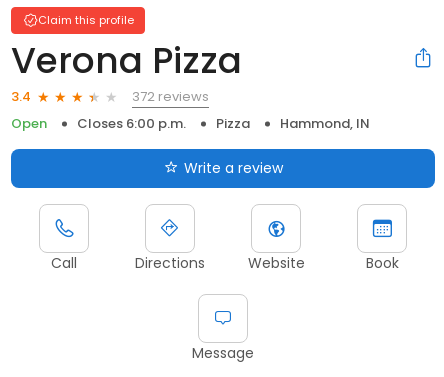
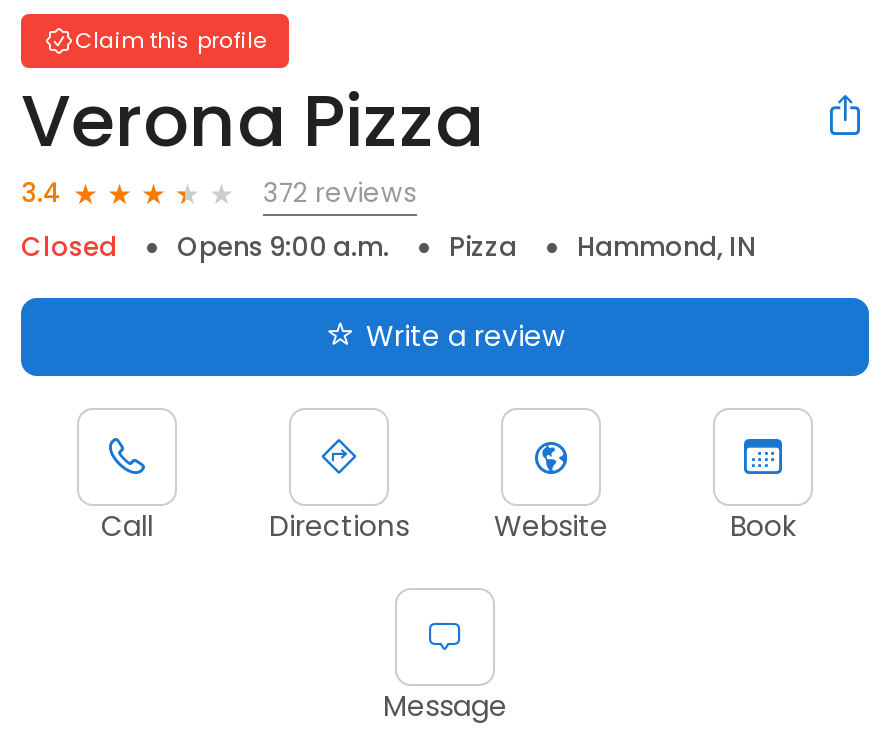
[11,114,186,133] Open | Closes 6:00 p.m. -> [21,228,389,266] Closed | Opens 9:00 a.m.

